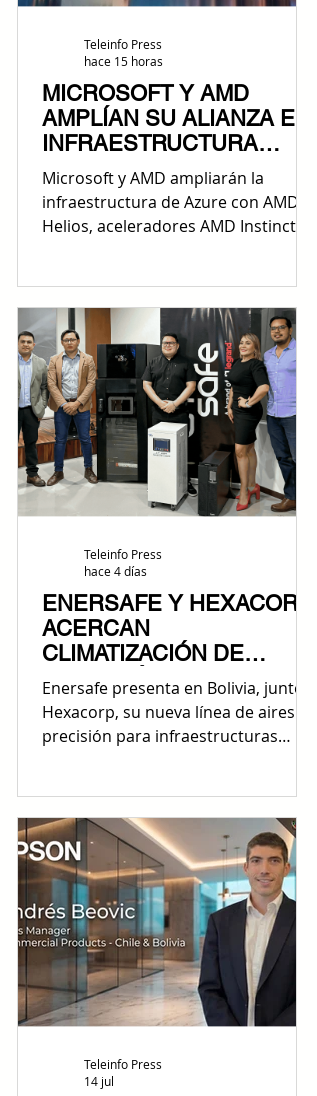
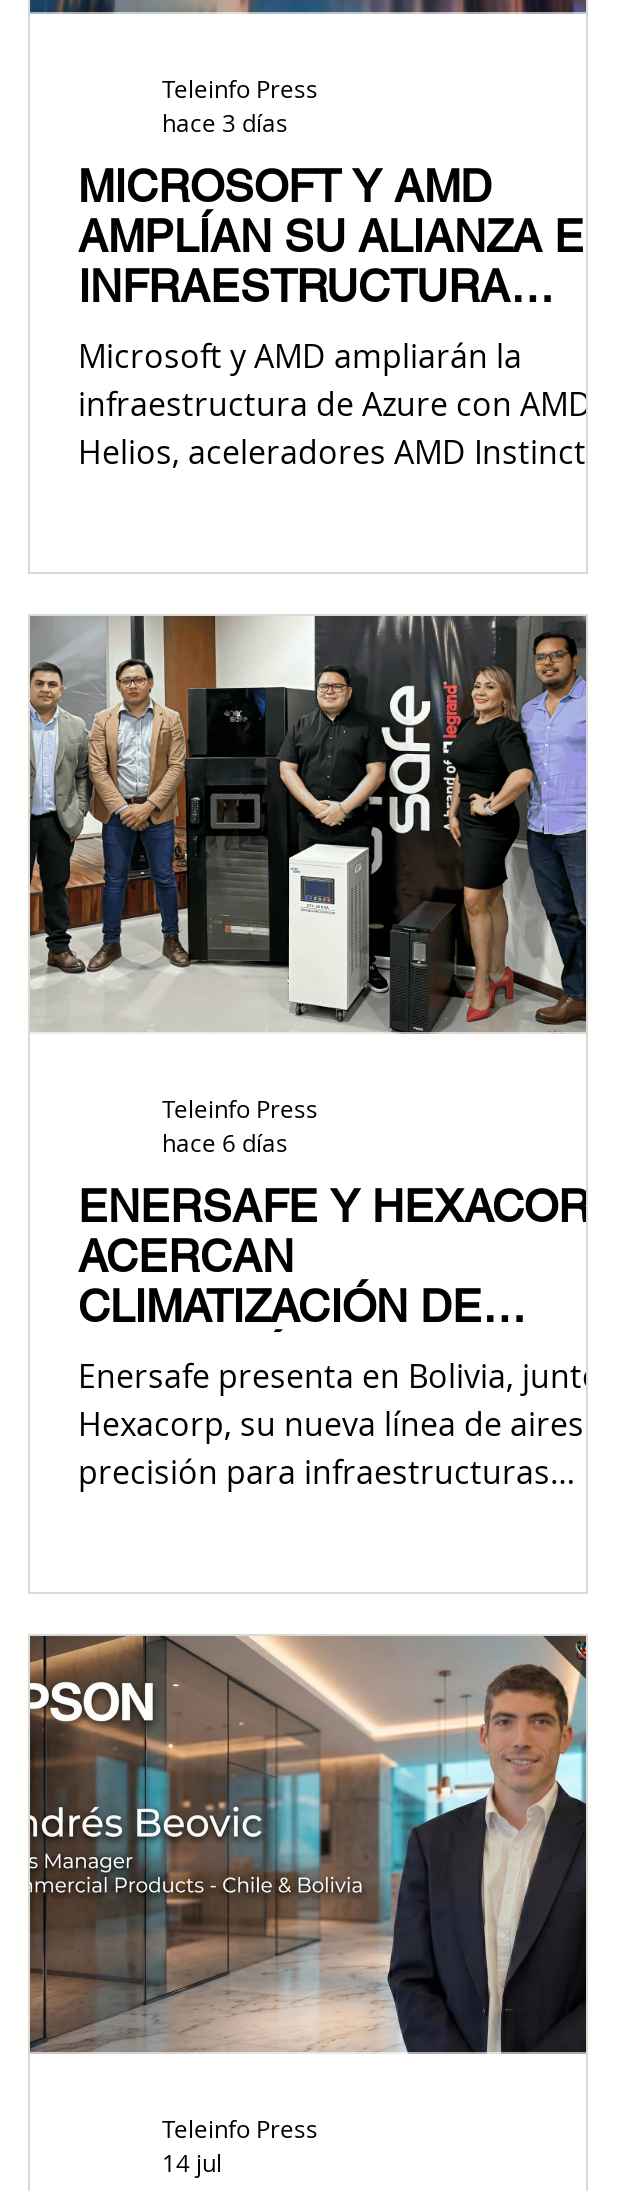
[84,53,163,69] hace 15 horas -> [162,106,288,138] hace 3 días
[84,563,147,579] hace 4 días -> [162,1126,288,1158] hace 6 días

